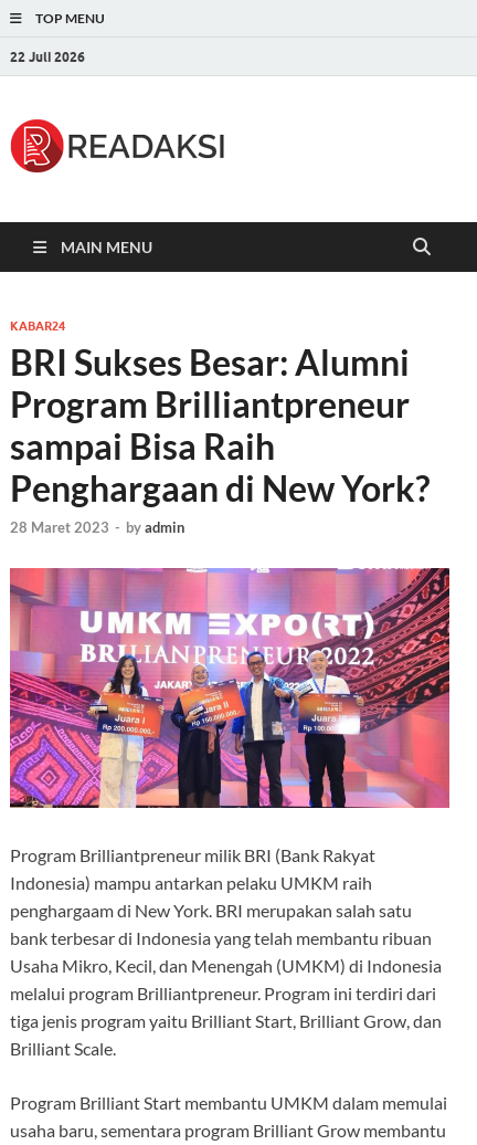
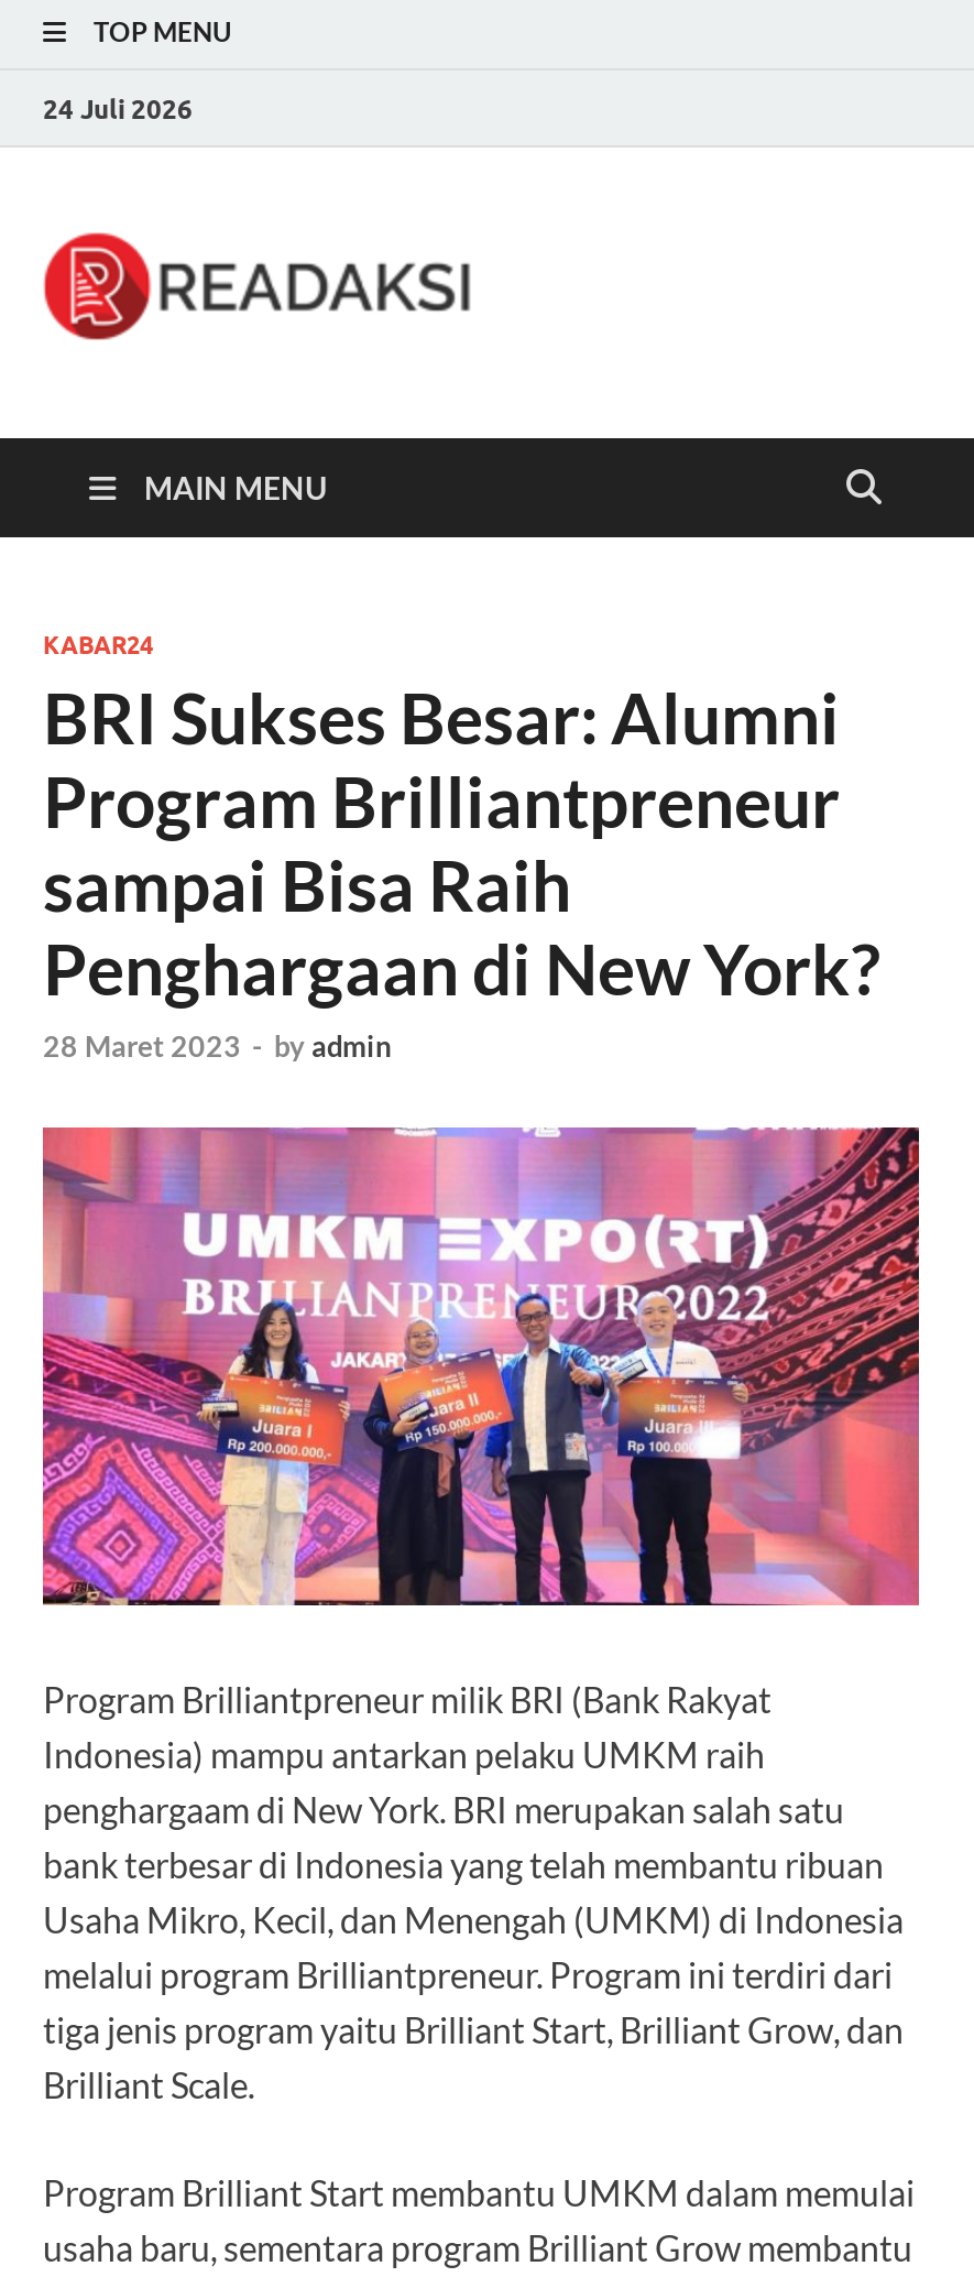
[10,48,85,65] 22 Juli 2026 -> [43,91,193,124] 24 Juli 2026

